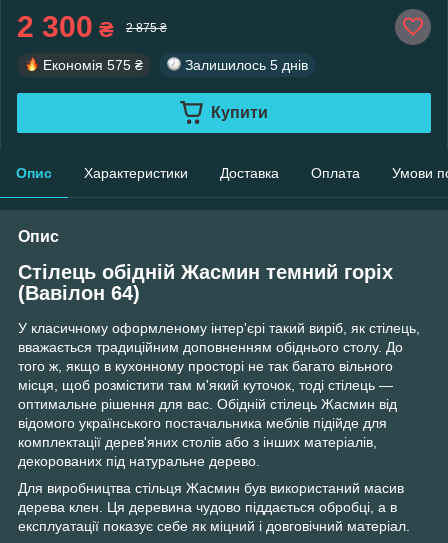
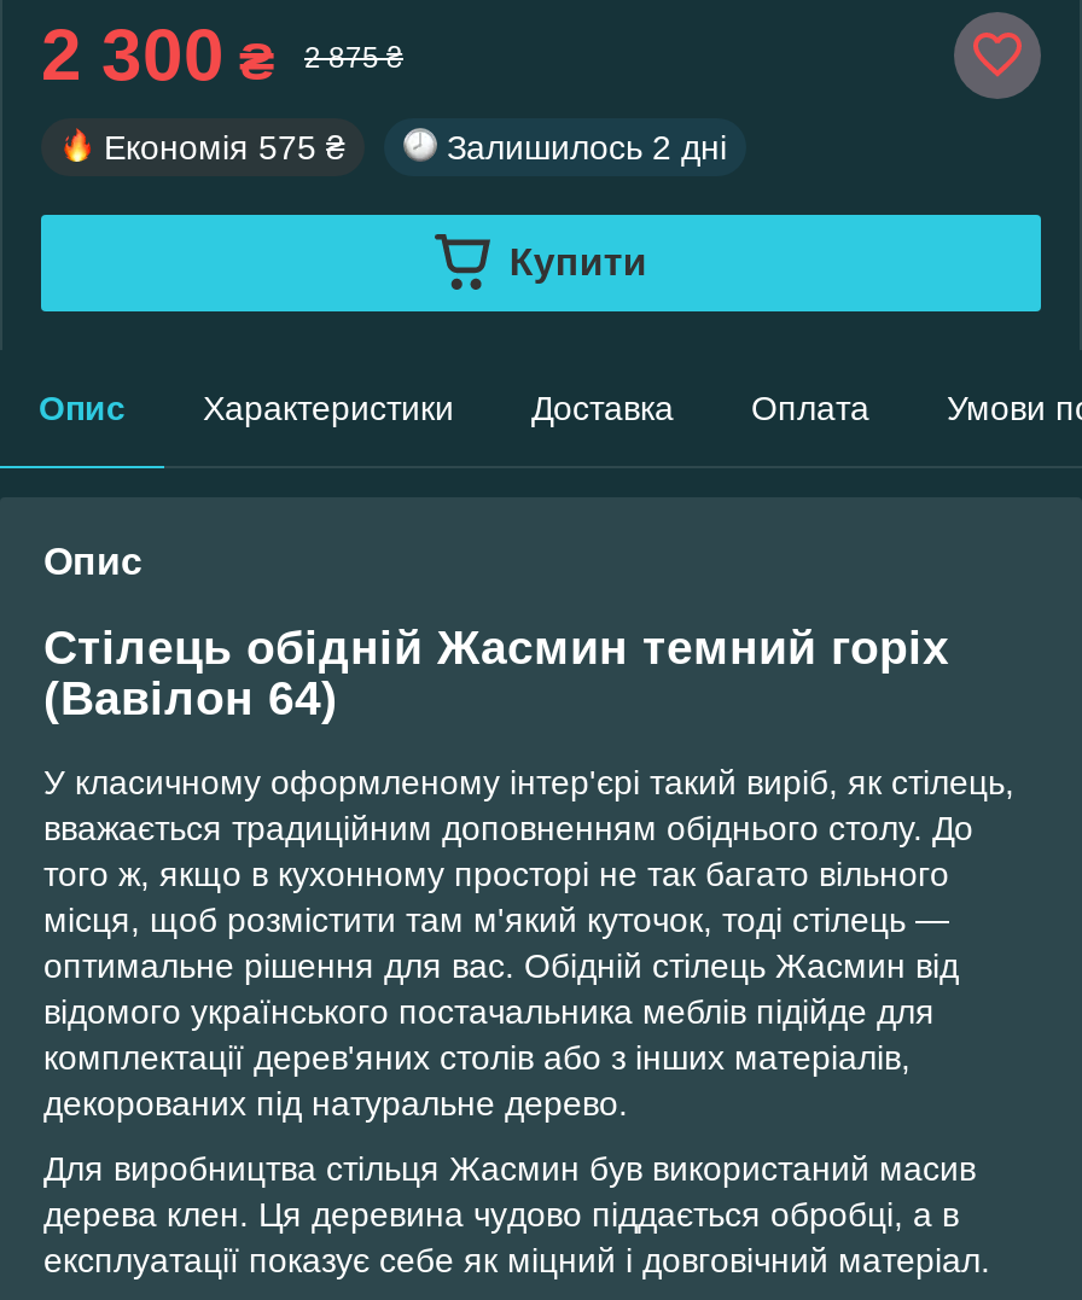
[185,57,308,73] Залишилось 5 днів -> [447,127,727,166] Залишилось 2 дні

